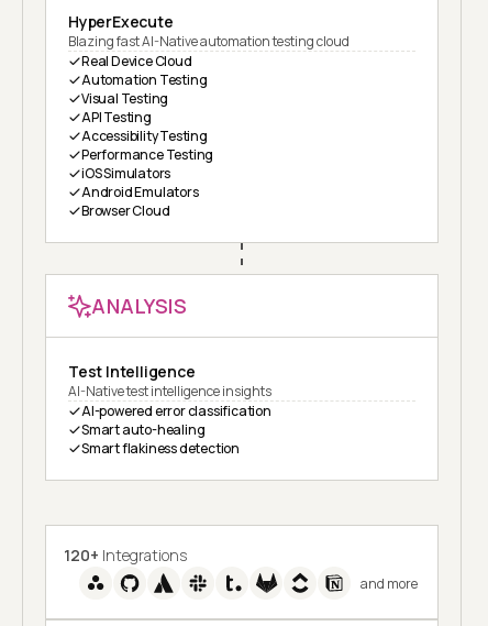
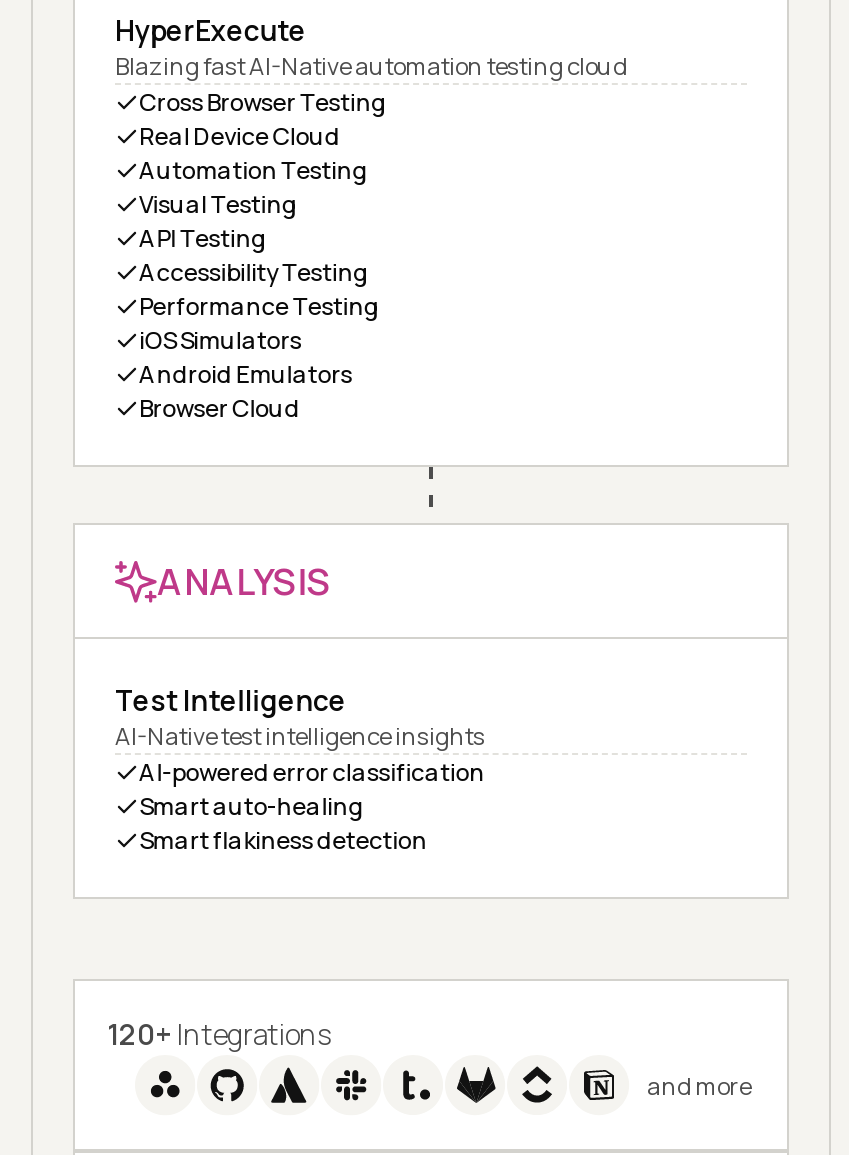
none -> [139,85,387,119] Cross Browser Testing

